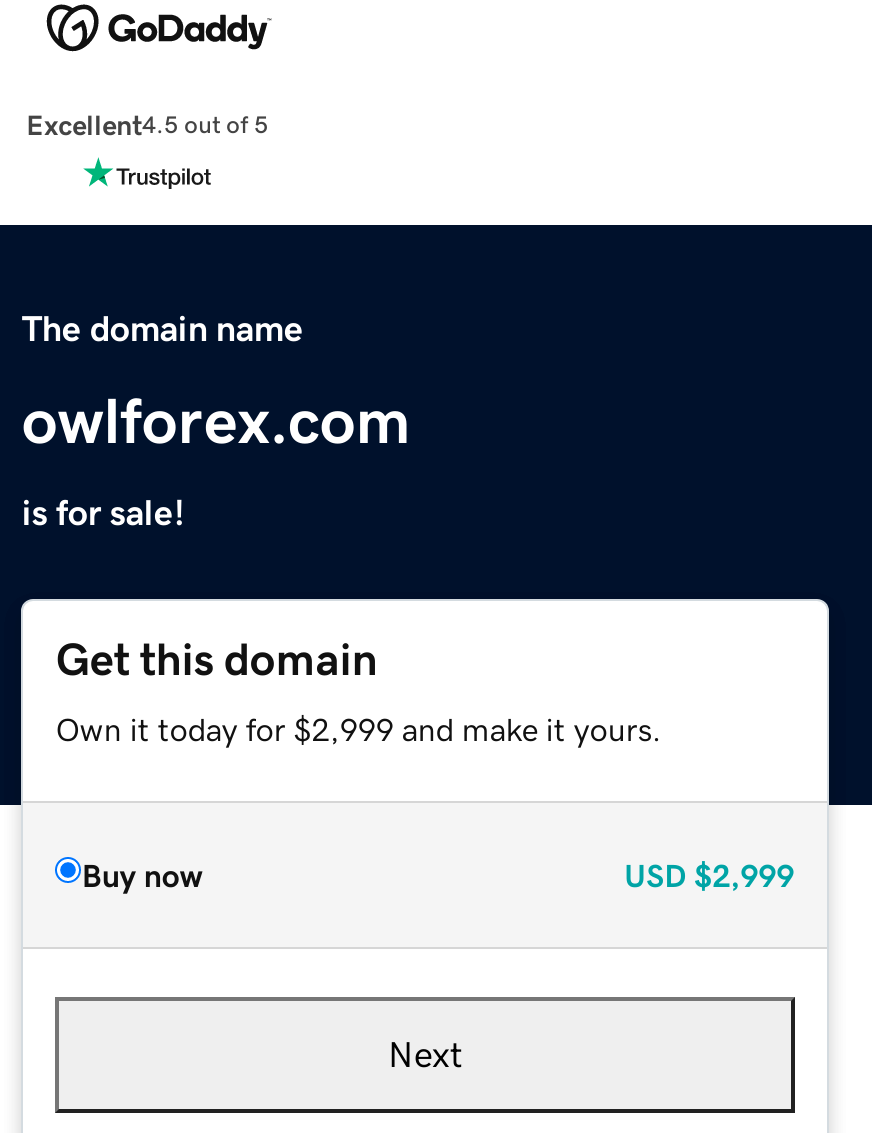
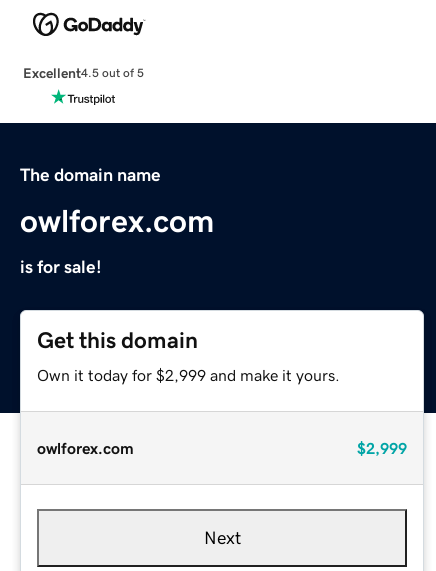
[82,858,794,890] Buy now | USD $2,999 -> [37,440,407,456] owlforex.com | $2,999

